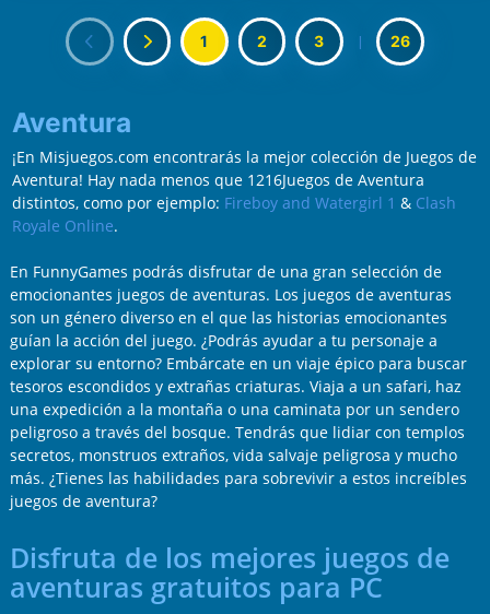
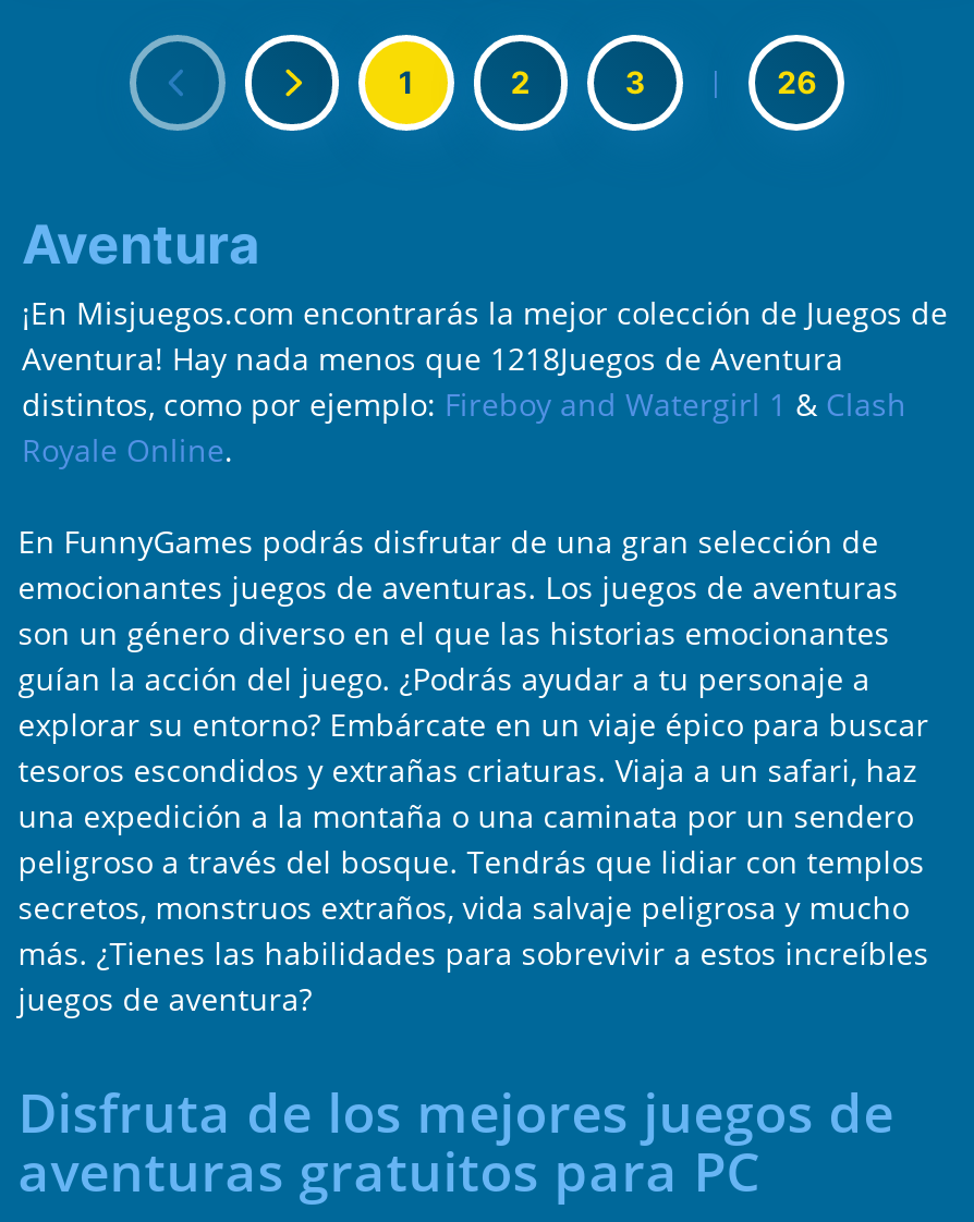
[11,169,424,190] Aventura! Hay nada menos que 1216Juegos de Aventura -> [22,337,843,379] Aventura! Hay nada menos que 1218Juegos de Aventura

